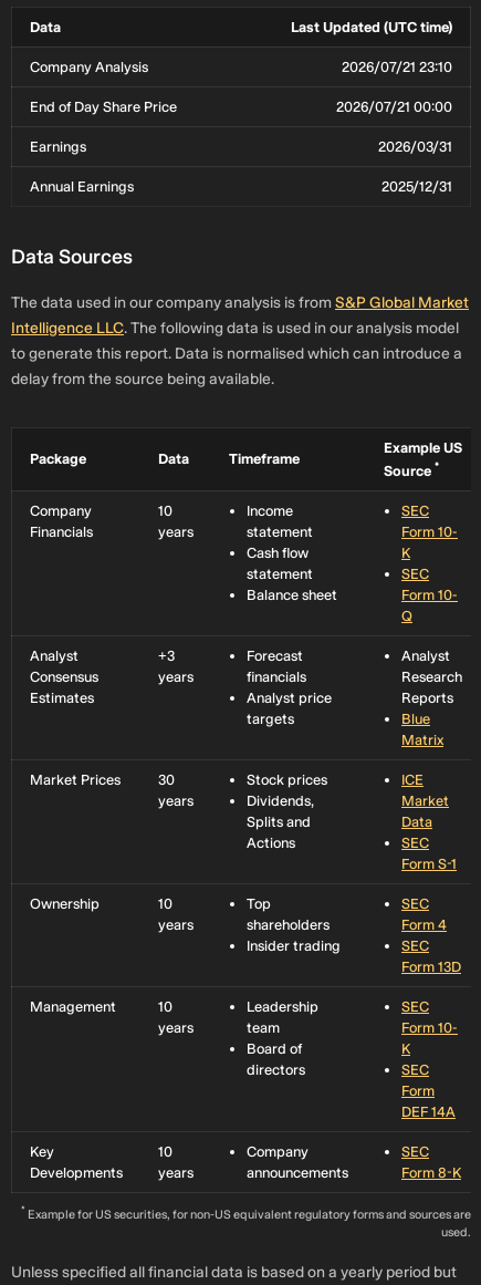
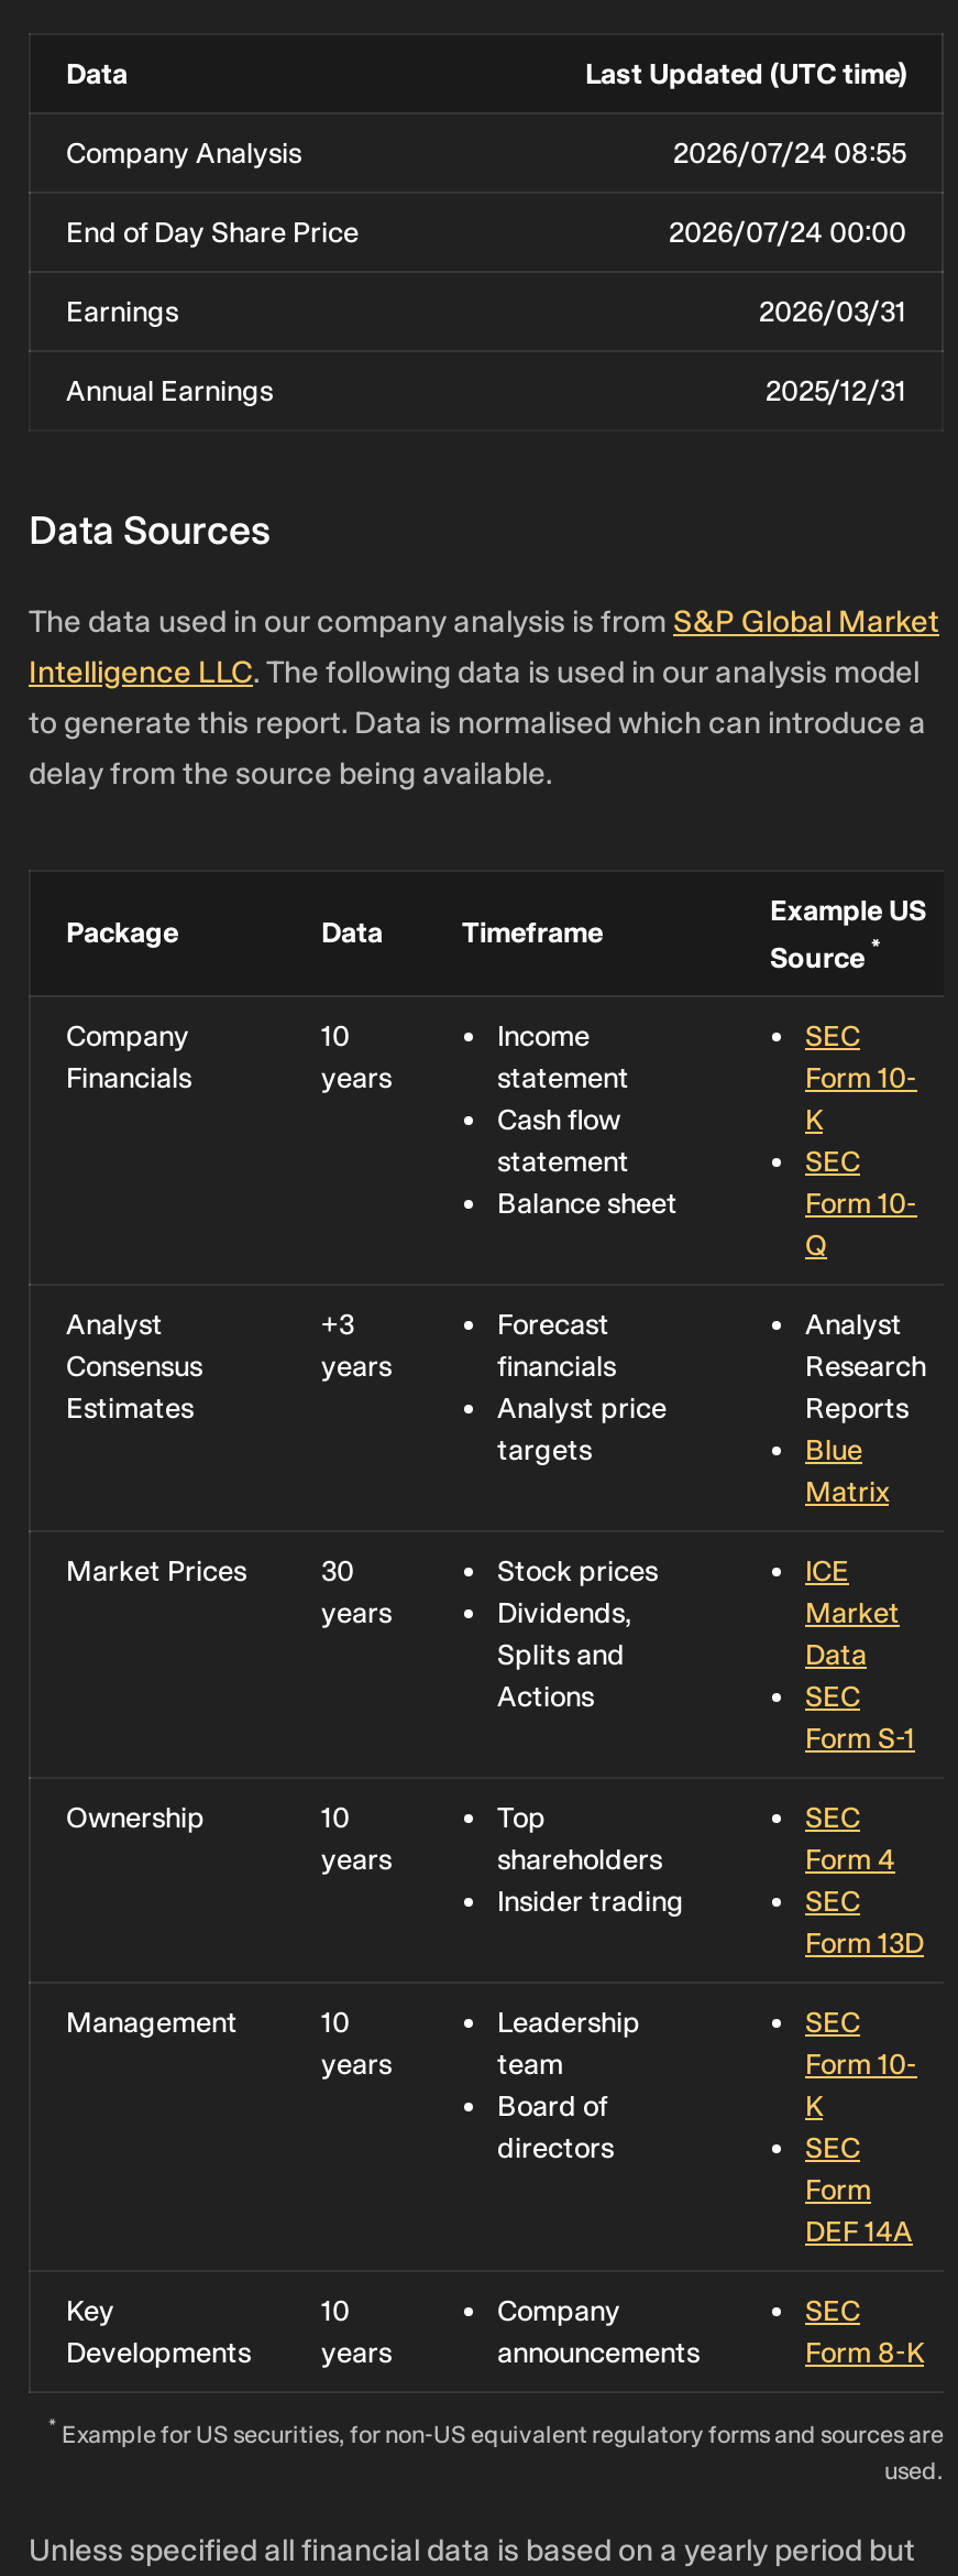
[342,59,452,75] 2026/07/21 23:10 -> [673,137,906,170] 2026/07/24 08:55
[336,99,452,115] 2026/07/21 00:00 -> [669,216,906,249] 2026/07/24 00:00

